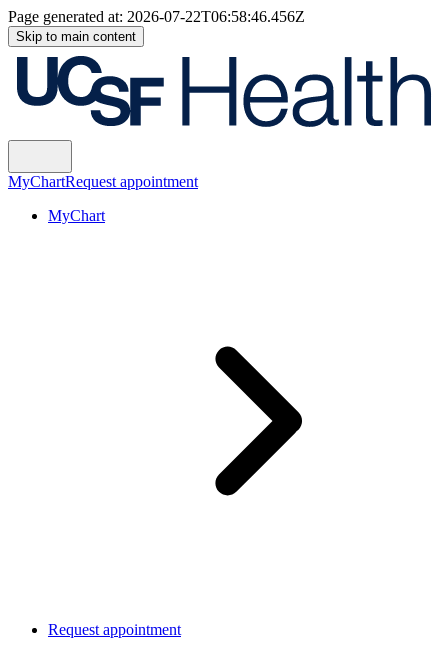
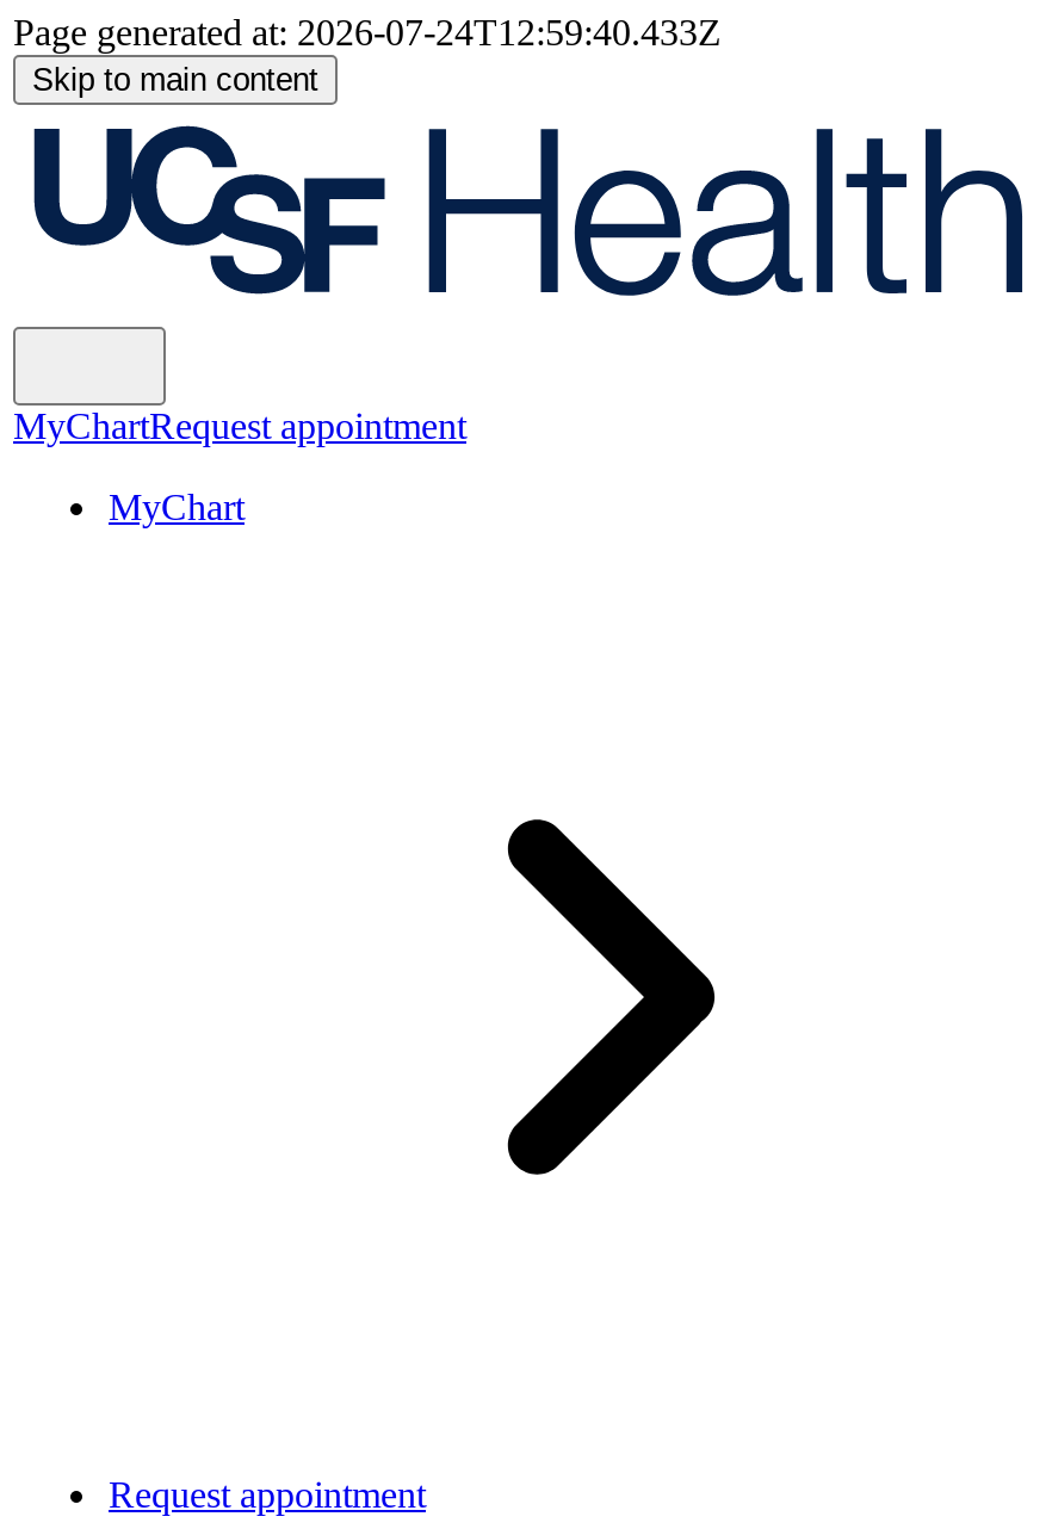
[8,8,305,25] Page generated at: 2026-07-22T06:58:46.456Z -> [13,12,722,52] Page generated at: 2026-07-24T12:59:40.433Z

